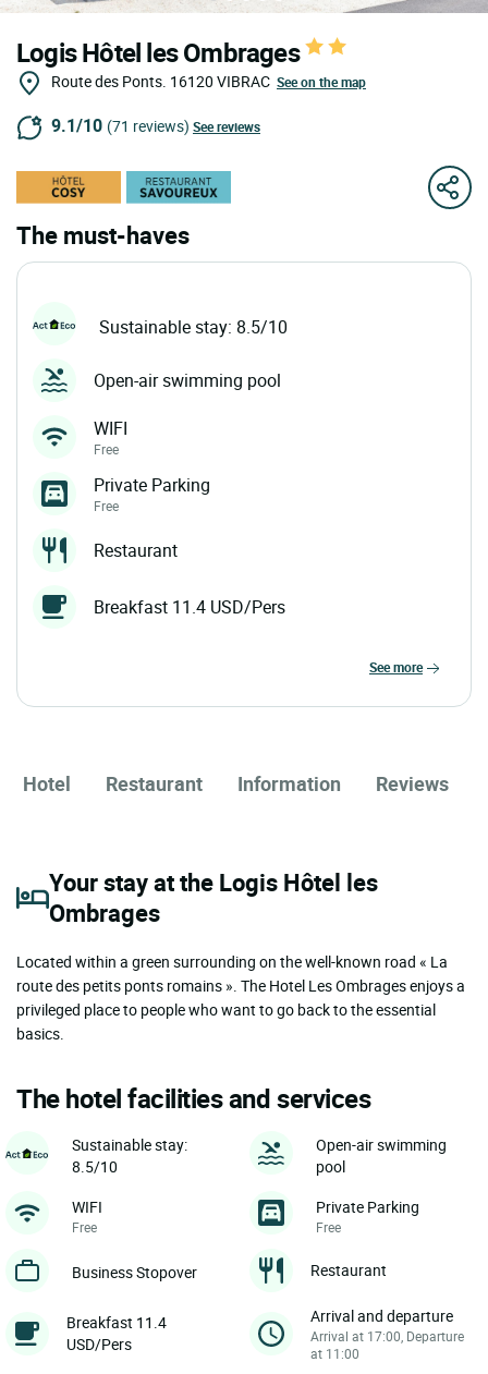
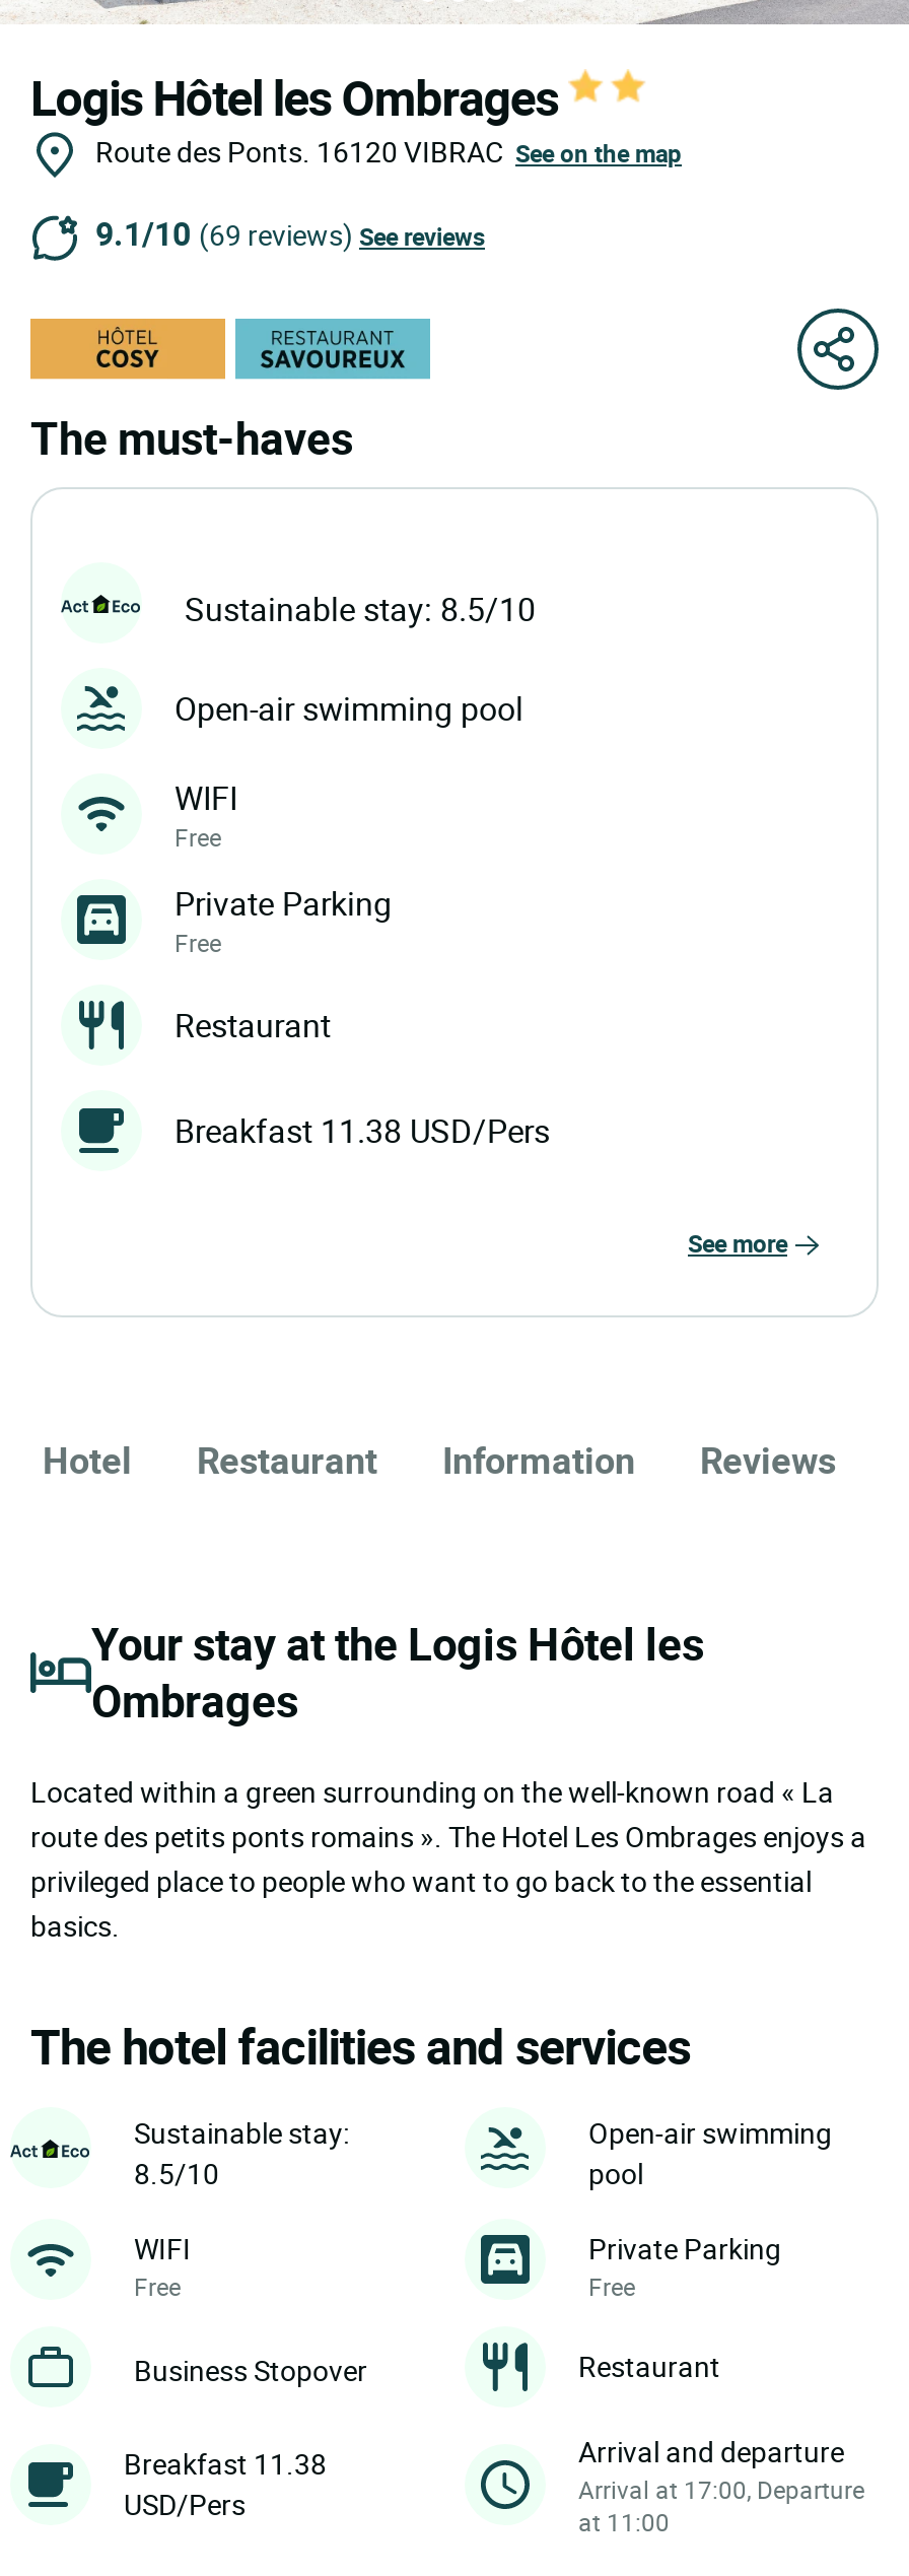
[51,114,260,138] 9.1/10 (71 reviews) See reviews -> [95,212,485,256] 9.1/10 (69 reviews) See reviews
[94,595,285,619] Breakfast 11.4 USD/Pers -> [174,1109,550,1153] Breakfast 11.38 USD/Pers
[66,1312,167,1333] Breakfast 11.4 -> [124,2444,327,2483] Breakfast 11.38

